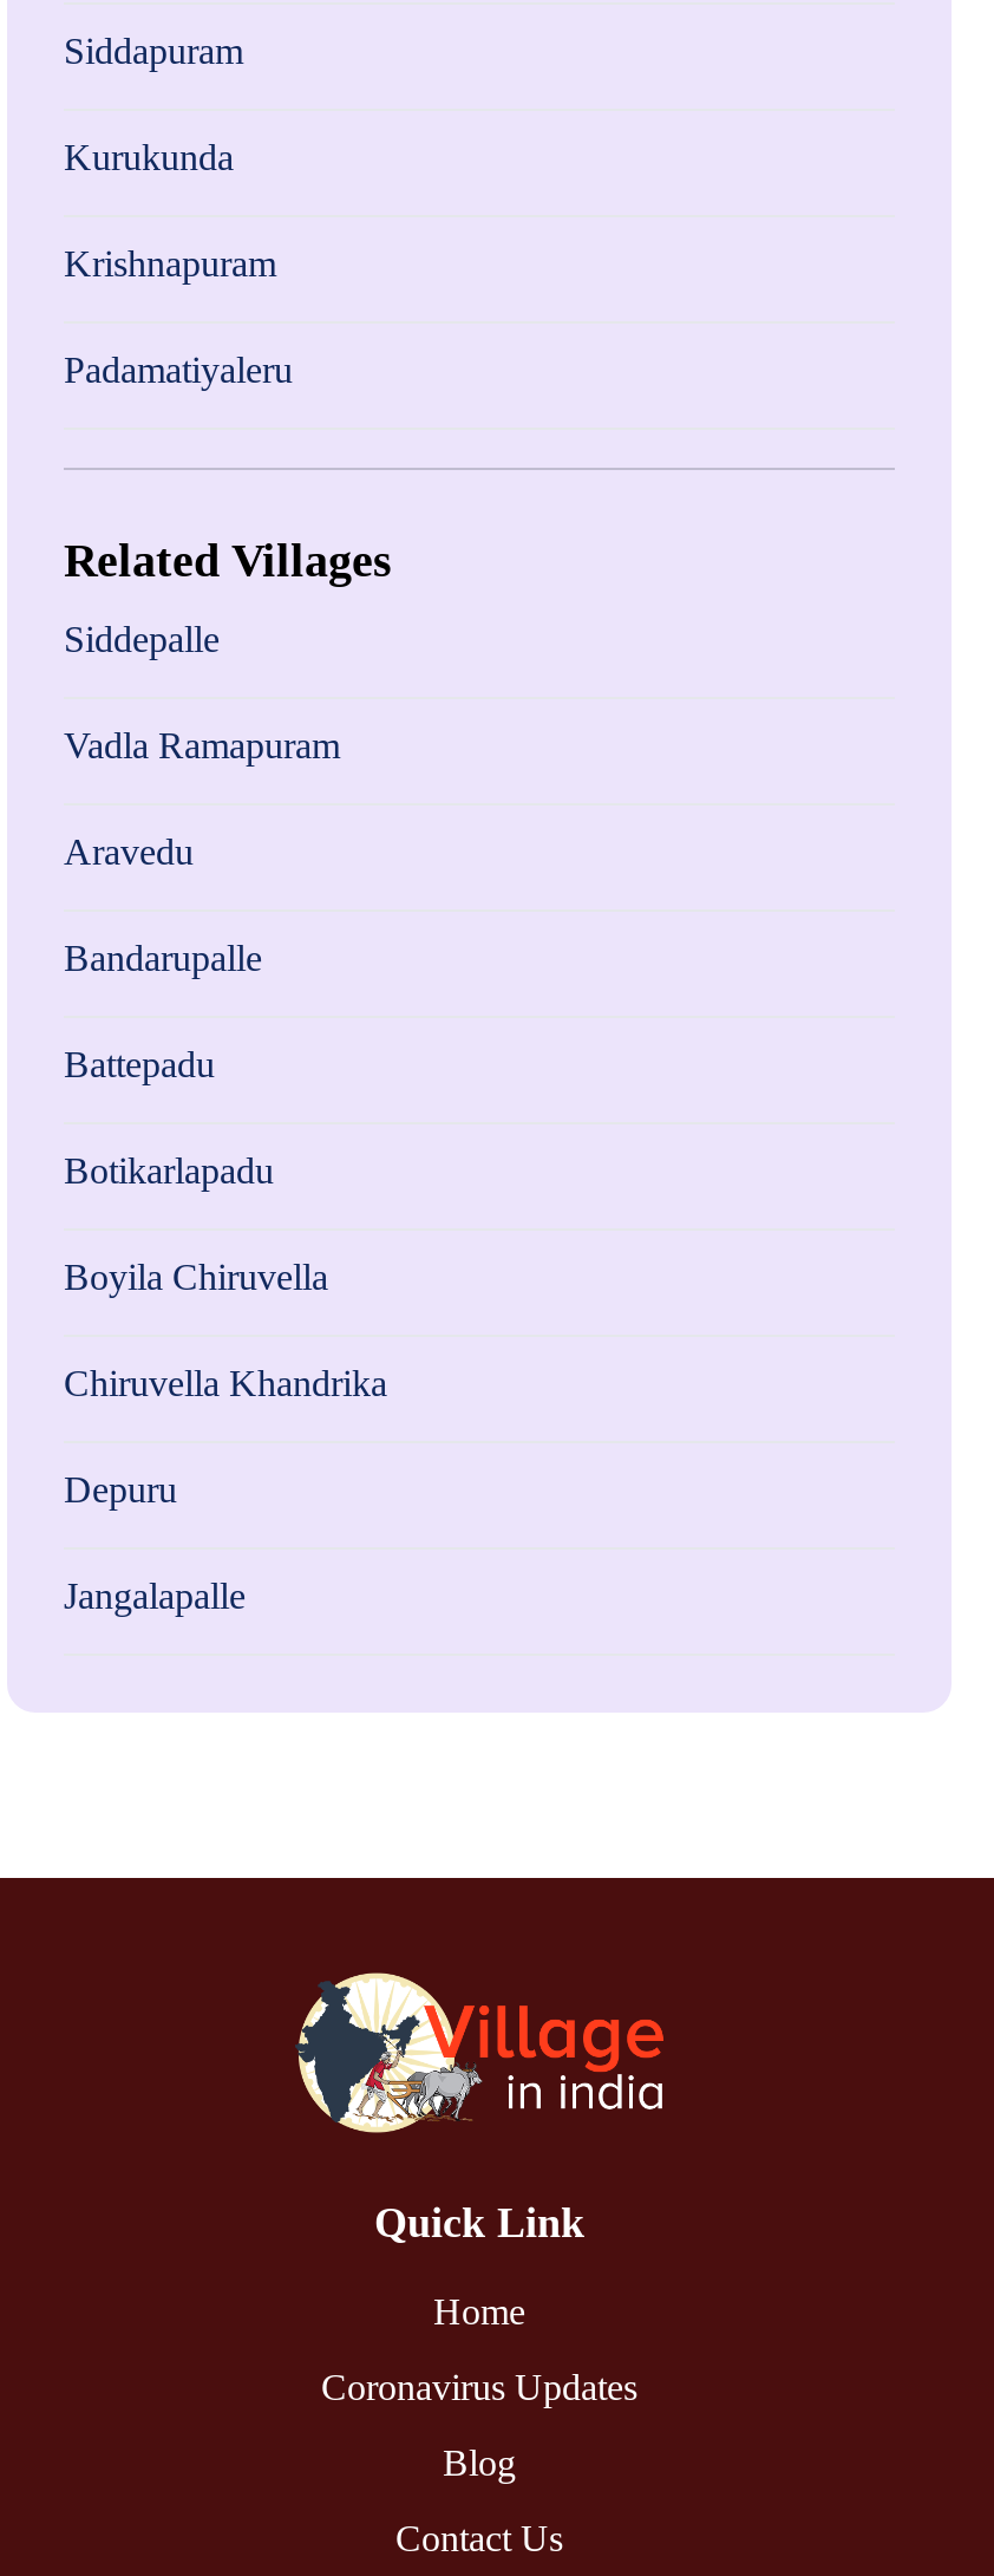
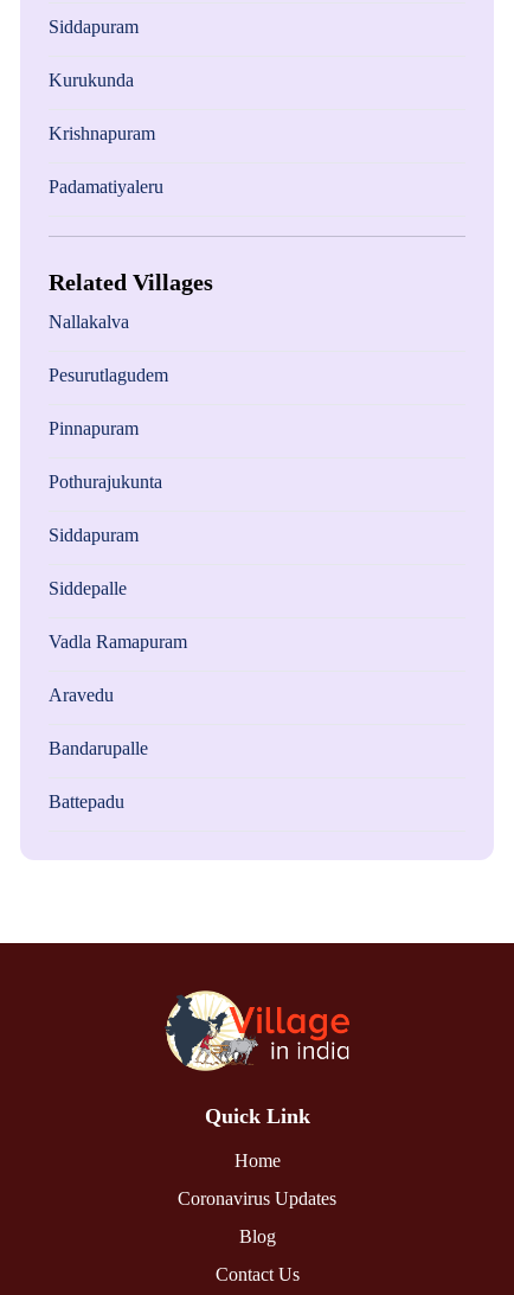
none -> [49,312,168,545] Nallakalva | Pesurutlagudem | Pinnapuram | Pothurajukunta | Siddapuram
moved [64,619,340,1084] -> [49,578,187,812]: Siddepalle | Vadla Ramapuram | Aravedu | Bandarupalle | Battepadu
[64,1150,387,1616] Botikarlapadu | Boyila Chiruvella | Chiruvella Khandrika | Depuru | Jangalapalle -> none

